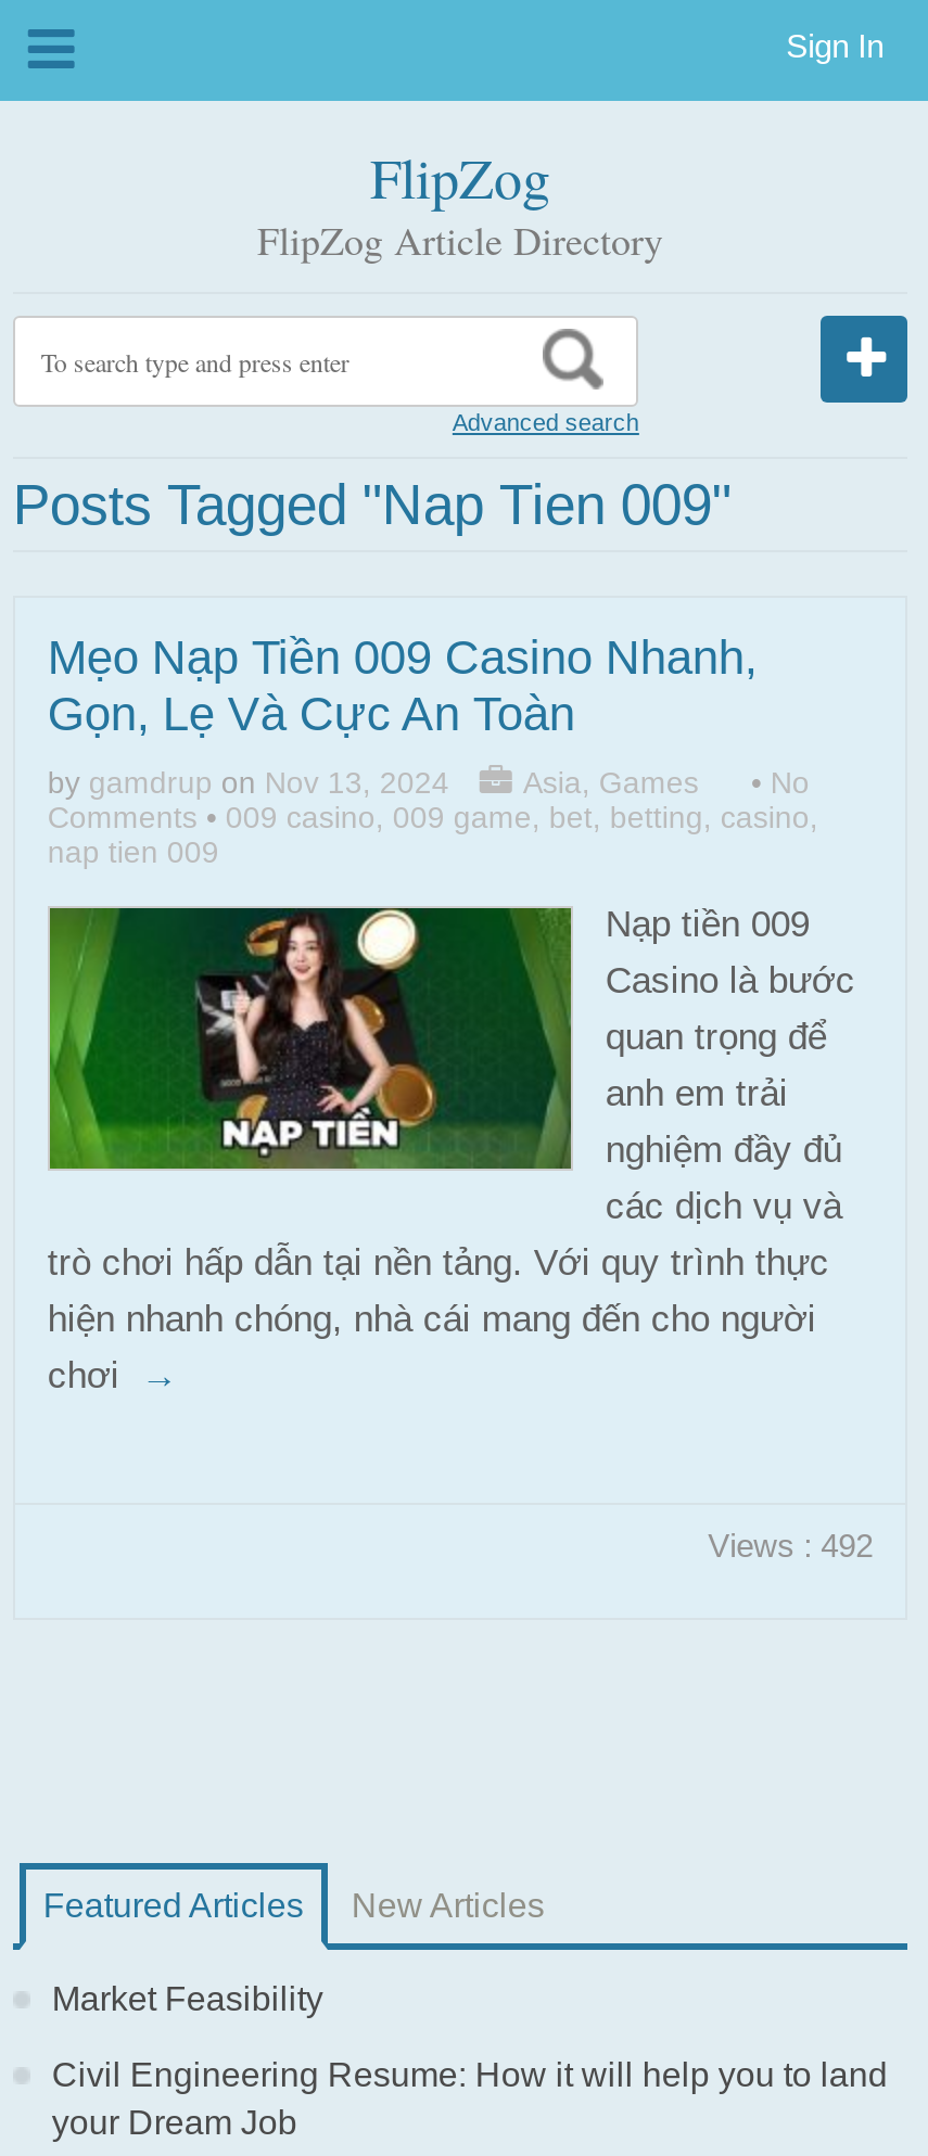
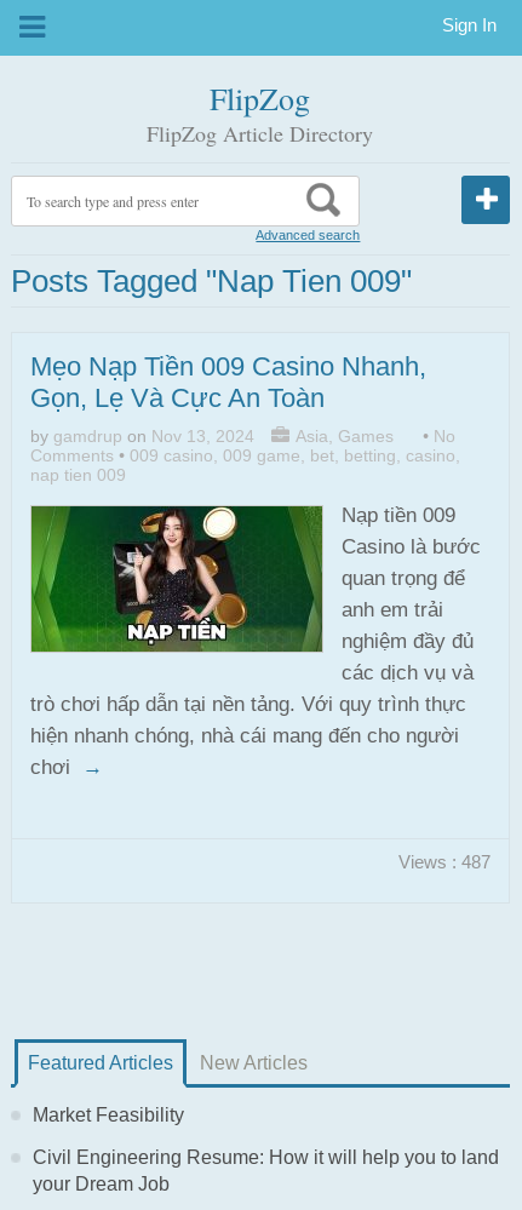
[708,1527,873,1564] Views : 492 -> [399,851,491,872] Views : 487

